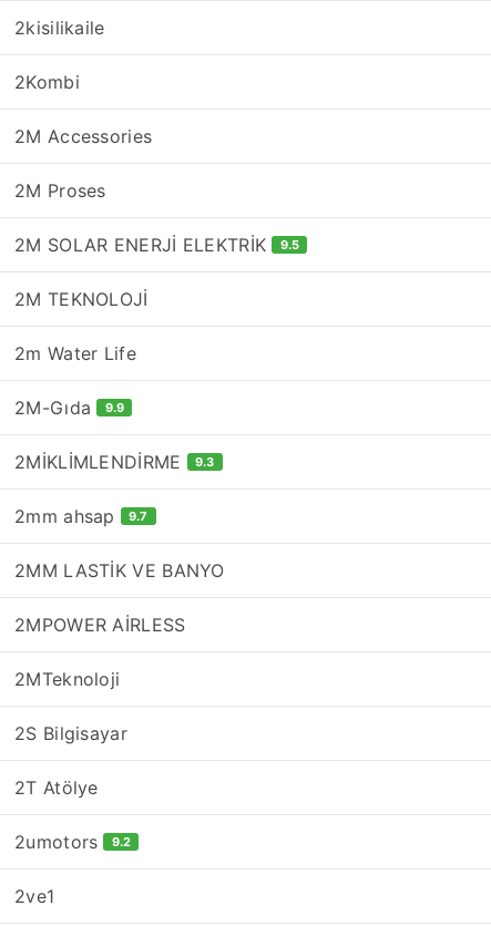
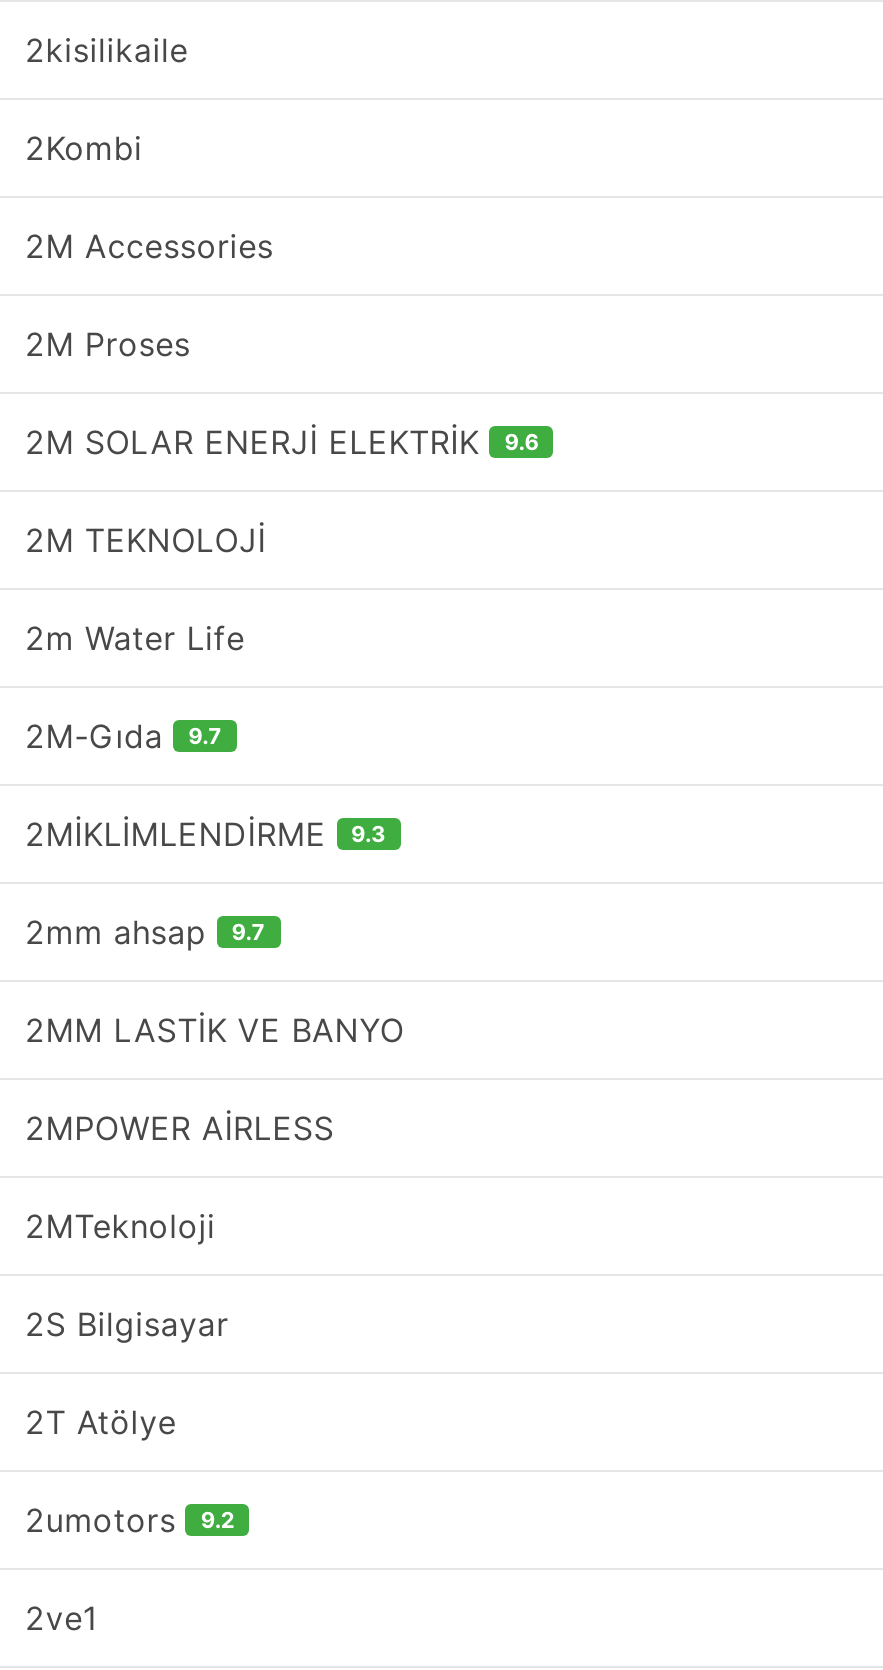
[14,234,299,256] 2M SOLAR ENERJİ ELEKTRİK 9.5 -> [25,422,538,462] 2M SOLAR ENERJİ ELEKTRİK 9.6
[14,397,124,419] 2M-Gıda 9.9 -> [25,716,222,756] 2M-Gıda 9.7

